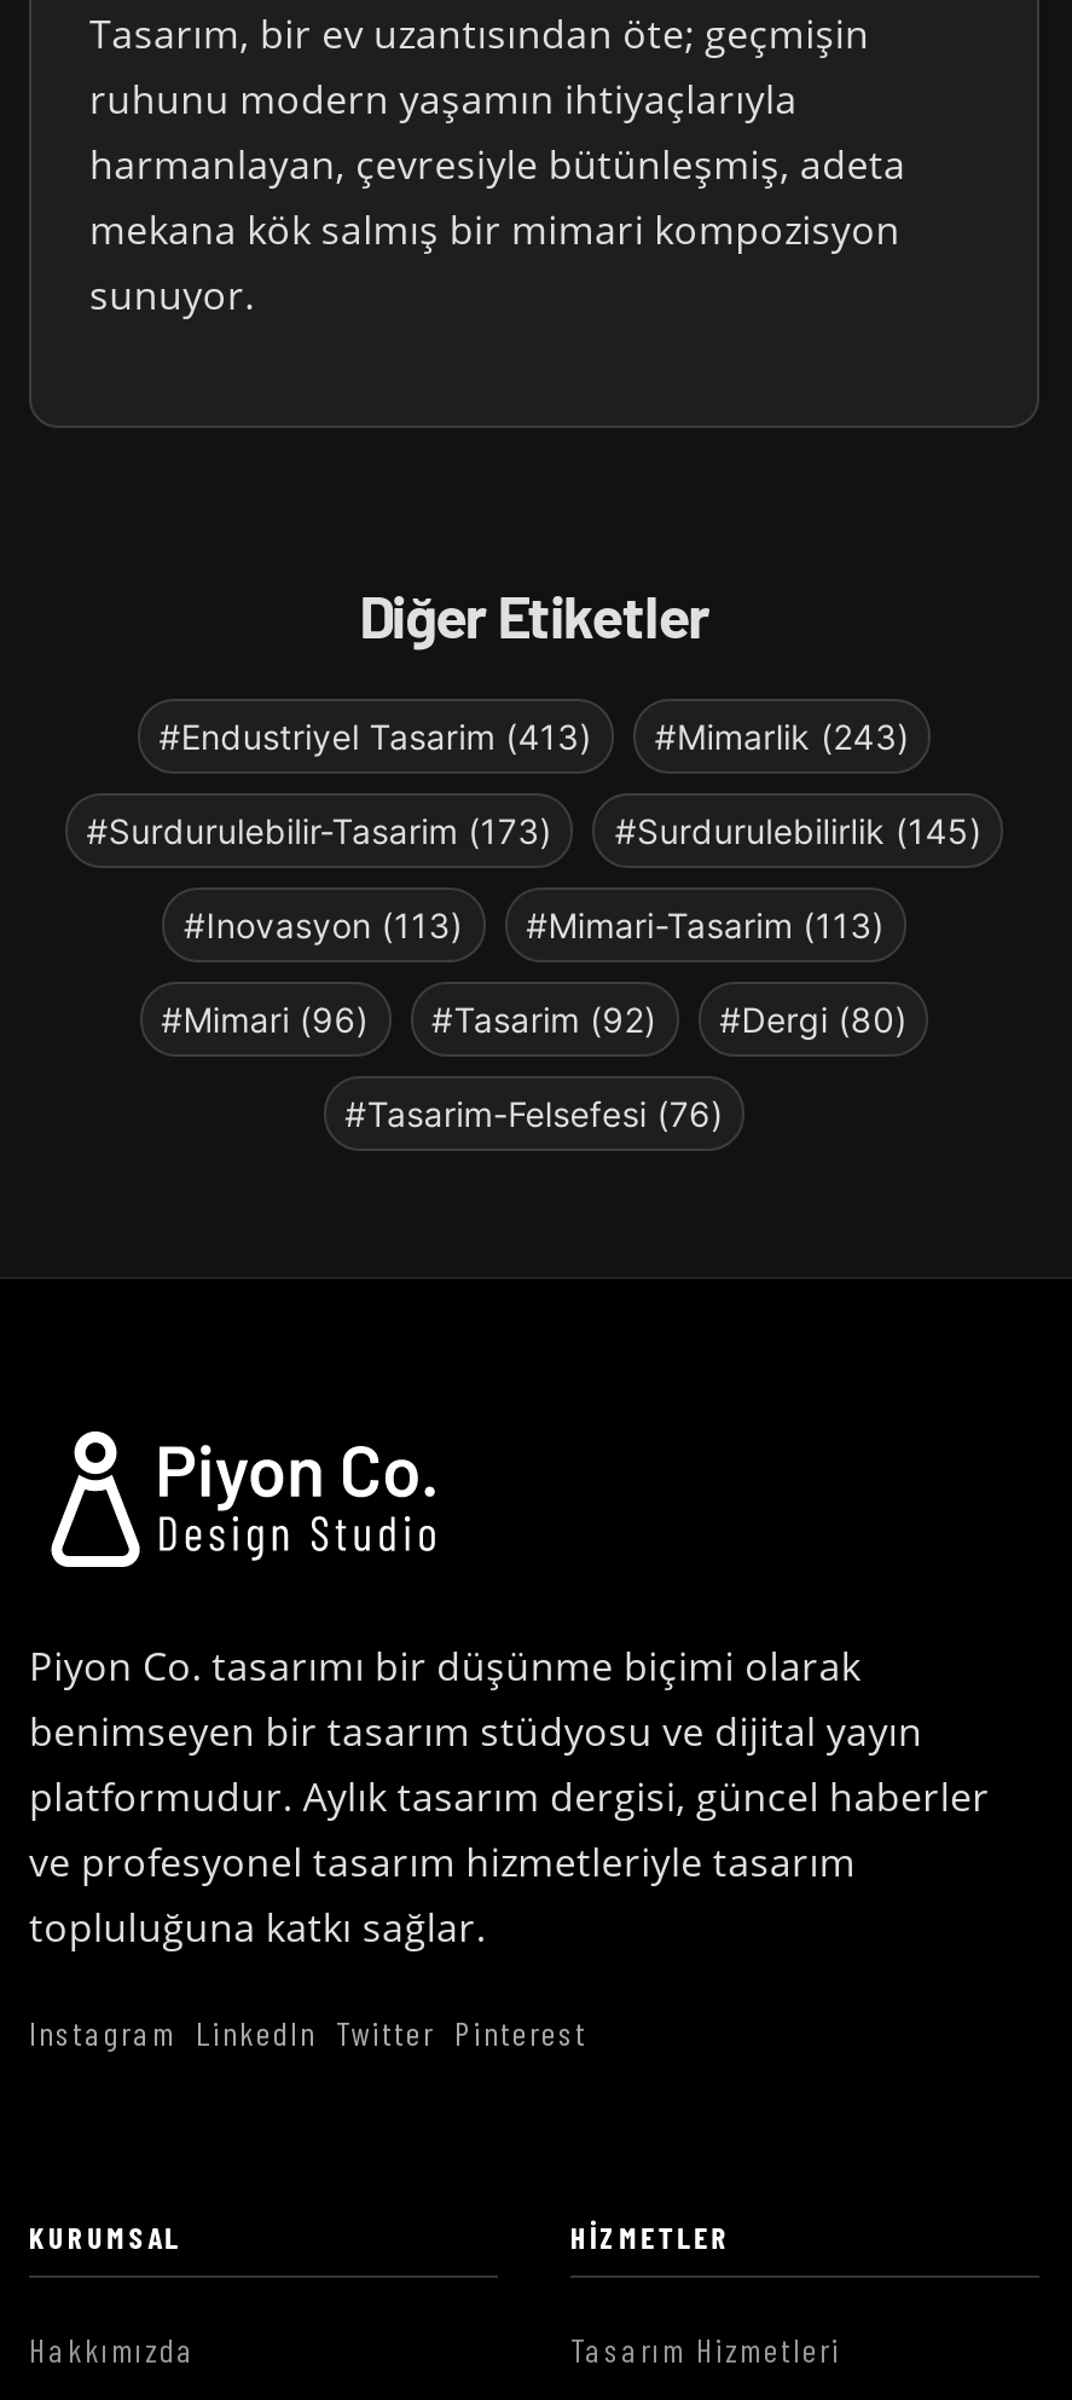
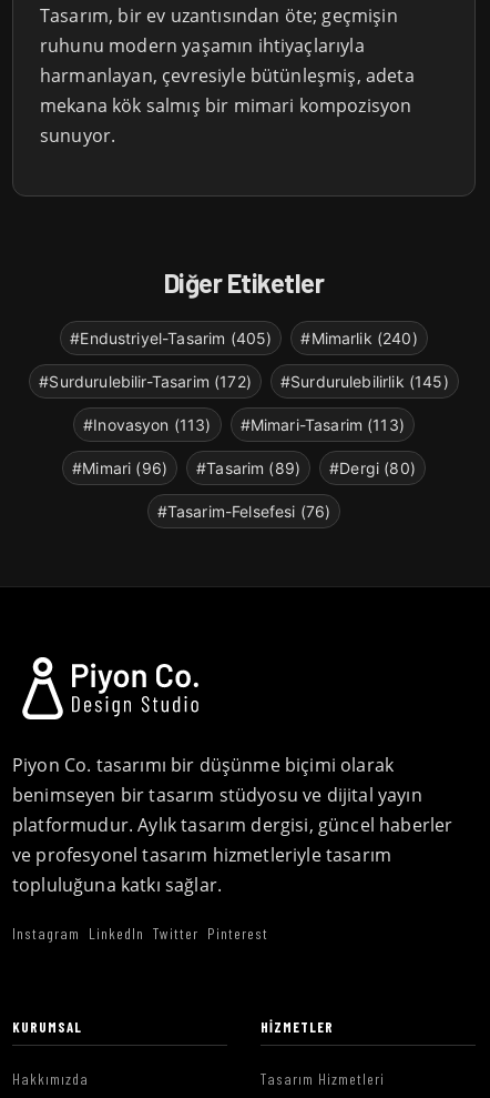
[159,716,910,757] #Endustriyel Tasarim (413) | #Mimarlik (243) -> [70,329,418,348] #Endustriyel-Tasarim (405) | #Mimarlik (240)
[87,810,552,851] #Surdurulebilir-Tasarim (173) -> [39,372,252,391] #Surdurulebilir-Tasarim (172)
[161,999,907,1040] #Mimari (96) #Tasarim (92) #Dergi (80) -> [72,459,416,478] #Mimari (96) #Tasarim (89) #Dergi (80)

